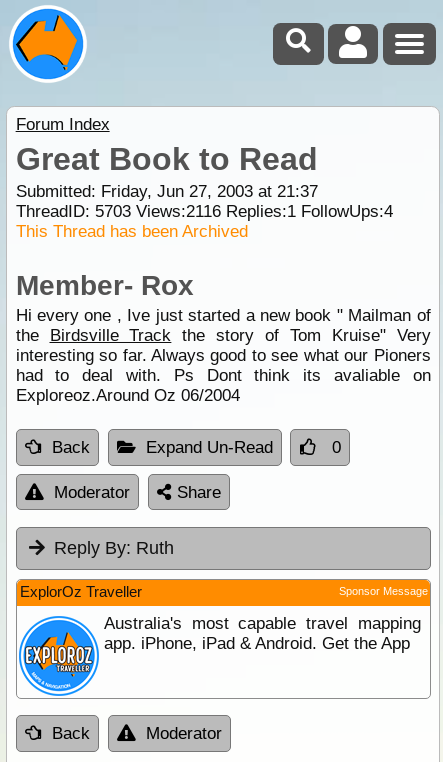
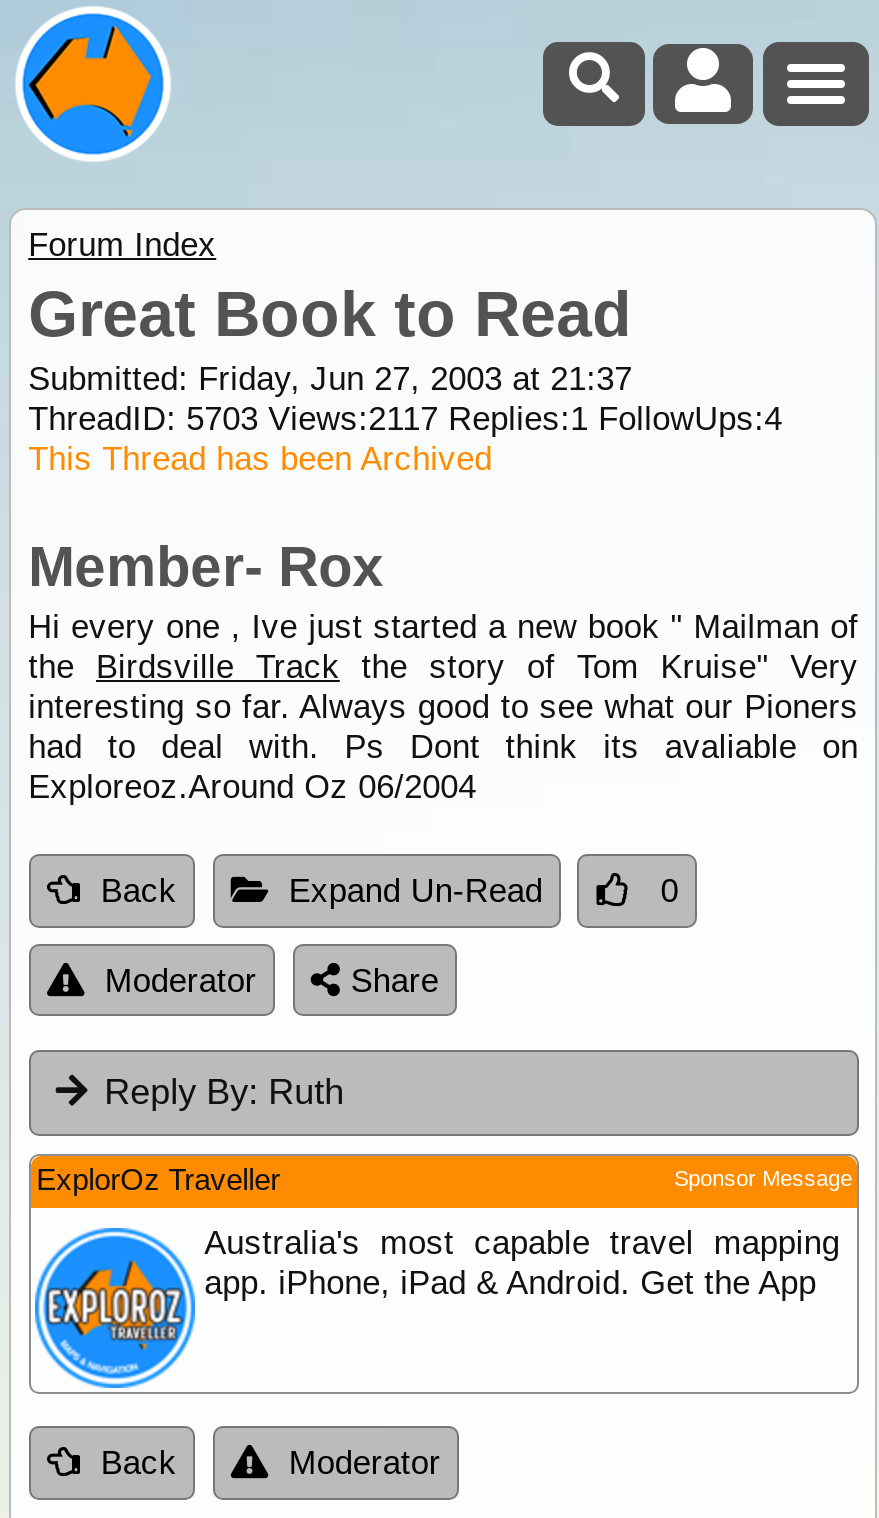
[16,202,393,221] ThreadID: 5703 Views:2116 Replies:1 FollowUps:4 -> [28,400,782,438] ThreadID: 5703 Views:2117 Replies:1 FollowUps:4

